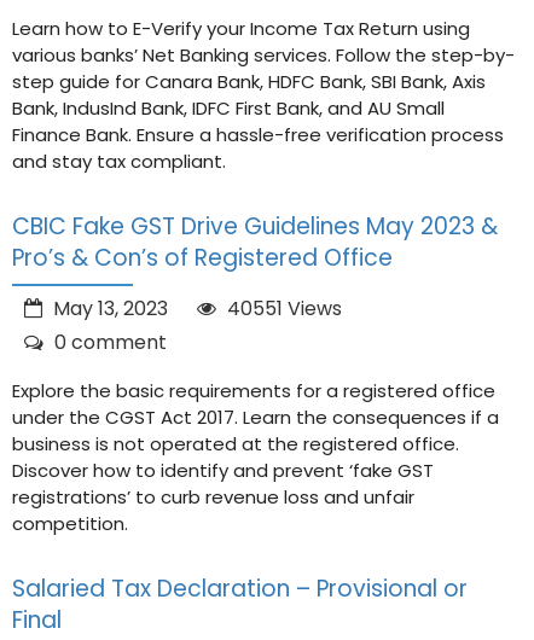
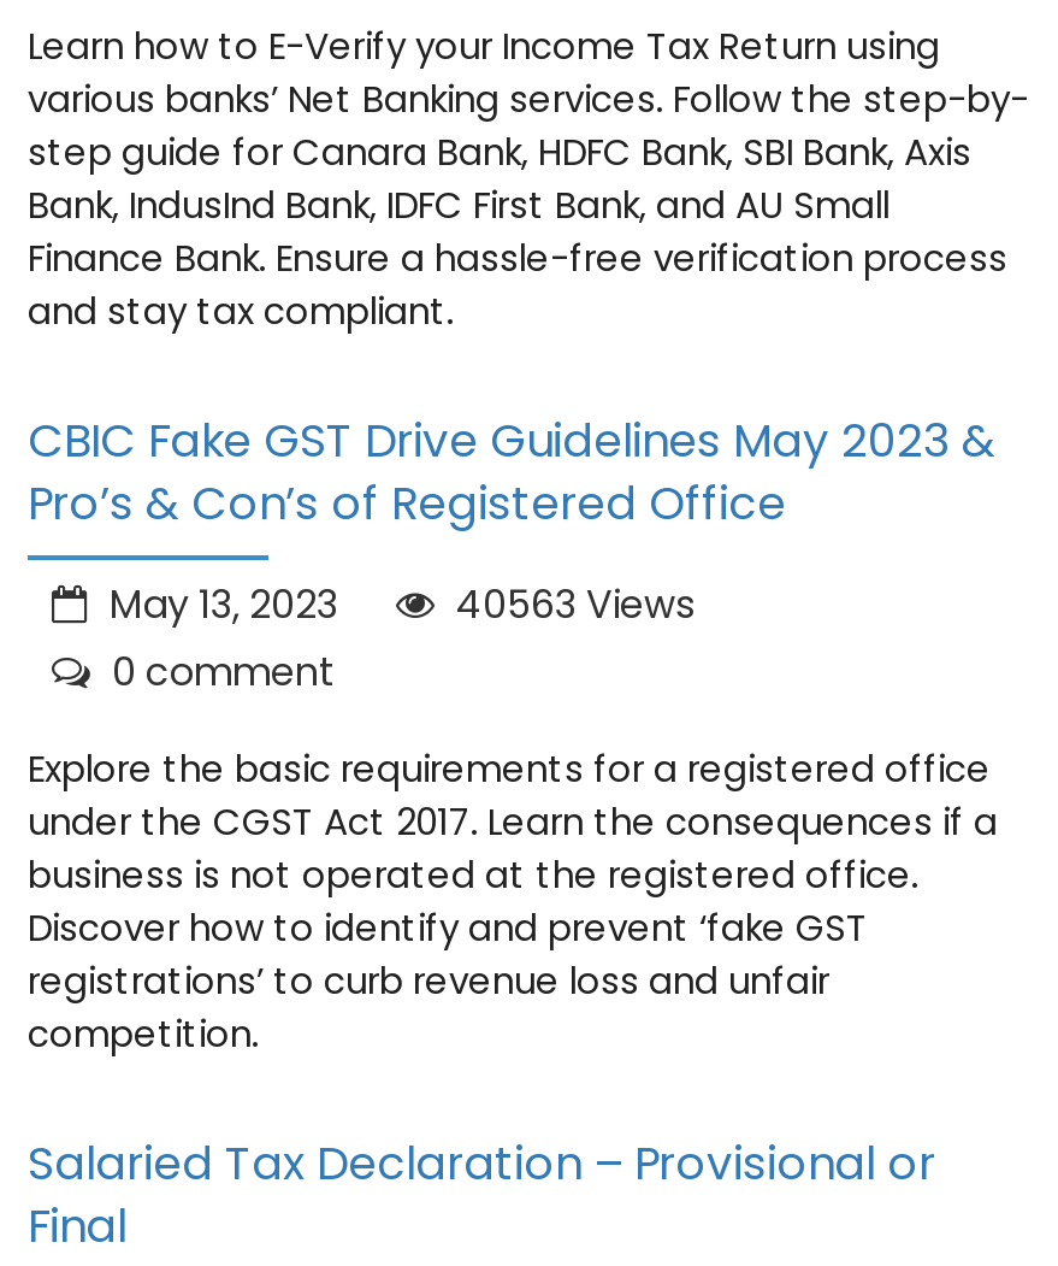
[48,295,342,322] May 13, 2023 40551 Views -> [100,577,695,632] May 13, 2023 40563 Views

